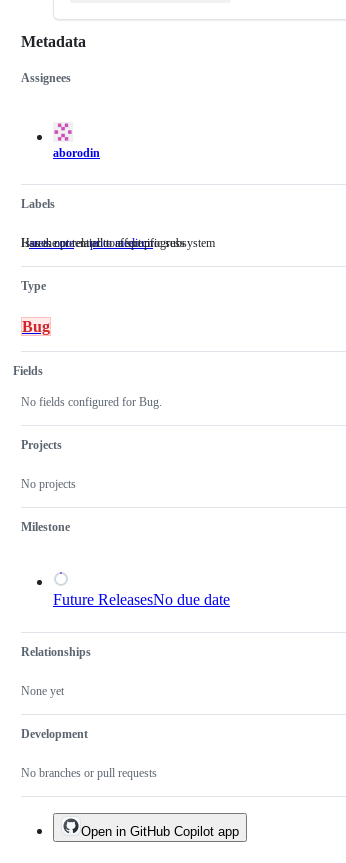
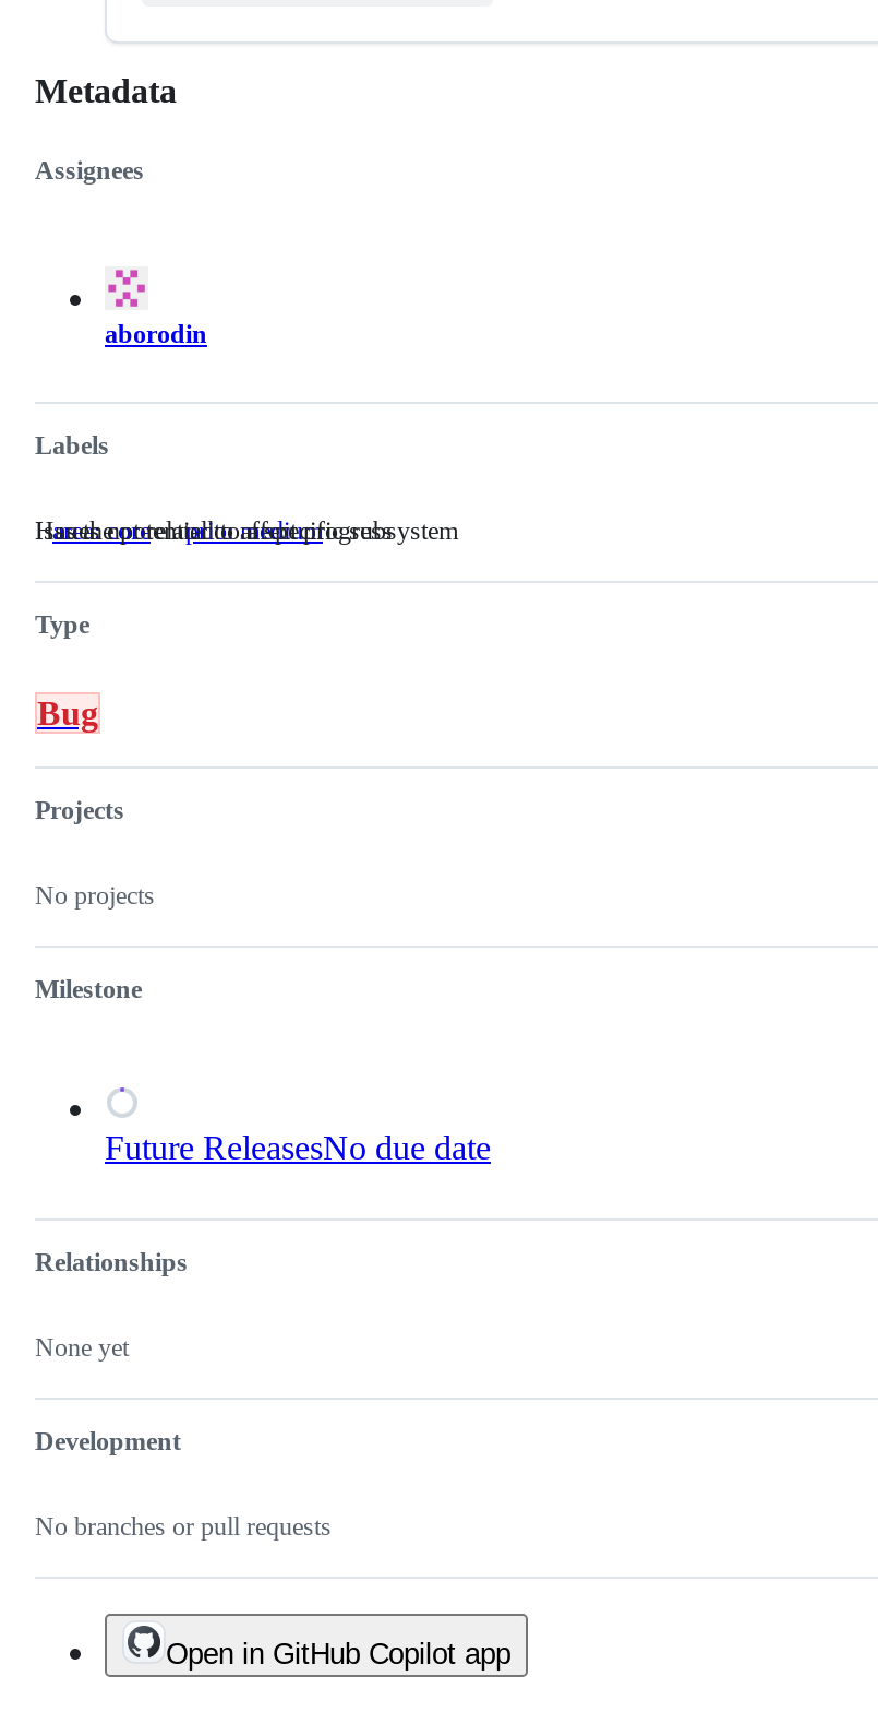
[13,364,162,409] Fields | No fields configured for Bug. -> none

